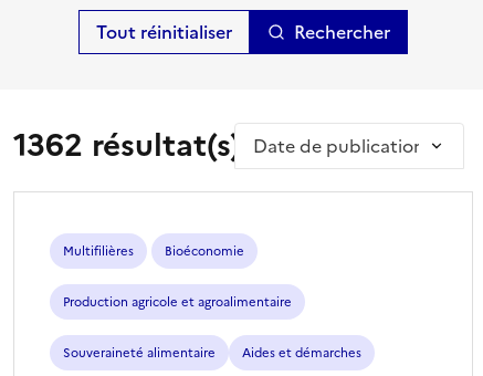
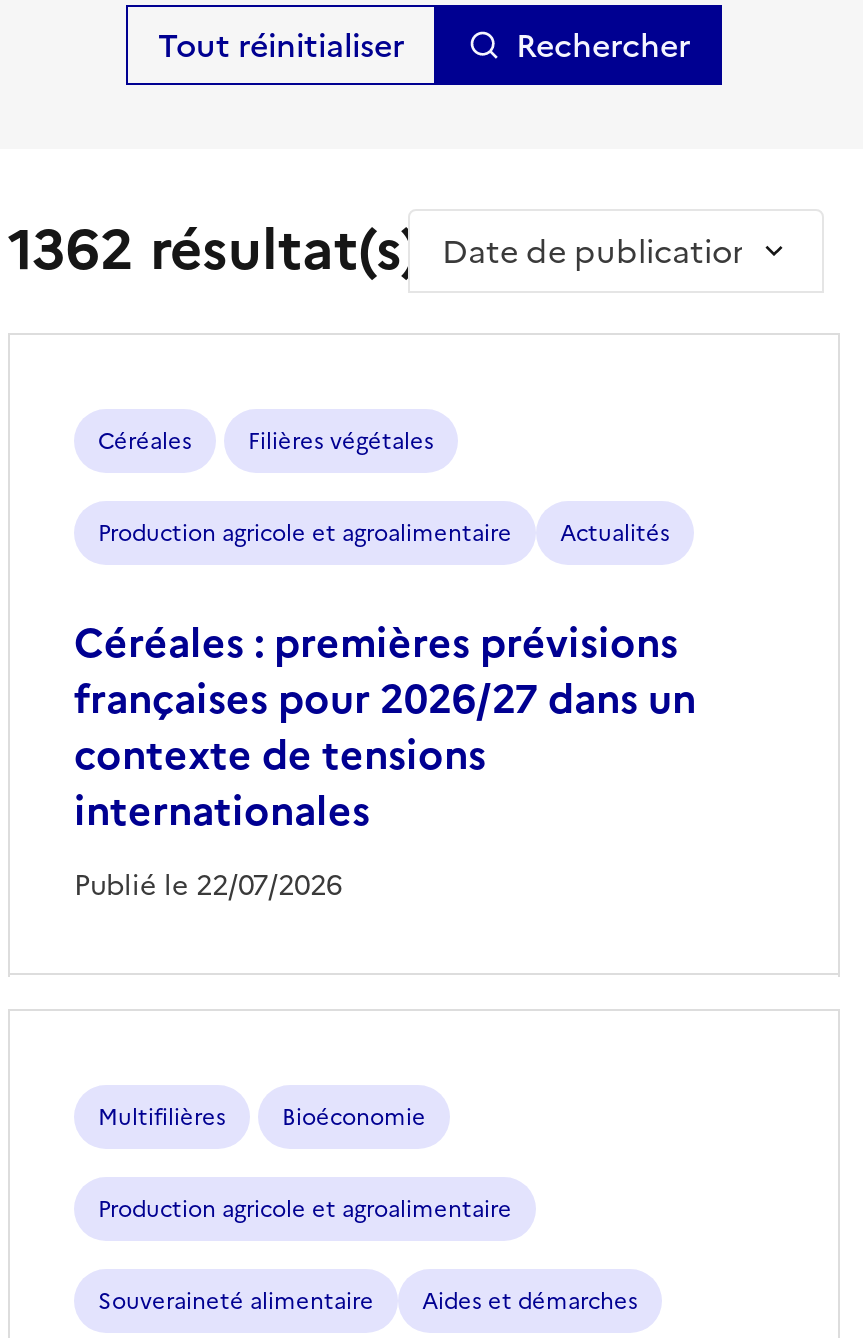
none -> [74,424,696,908] Céréales | Filières végétales | Production agricole et agroalimentaire | Actualités | Céréales : premières prévisions | françaises pour 2026/27 dans un | contexte de tensions | internationales | Publié le 22/07/2026

